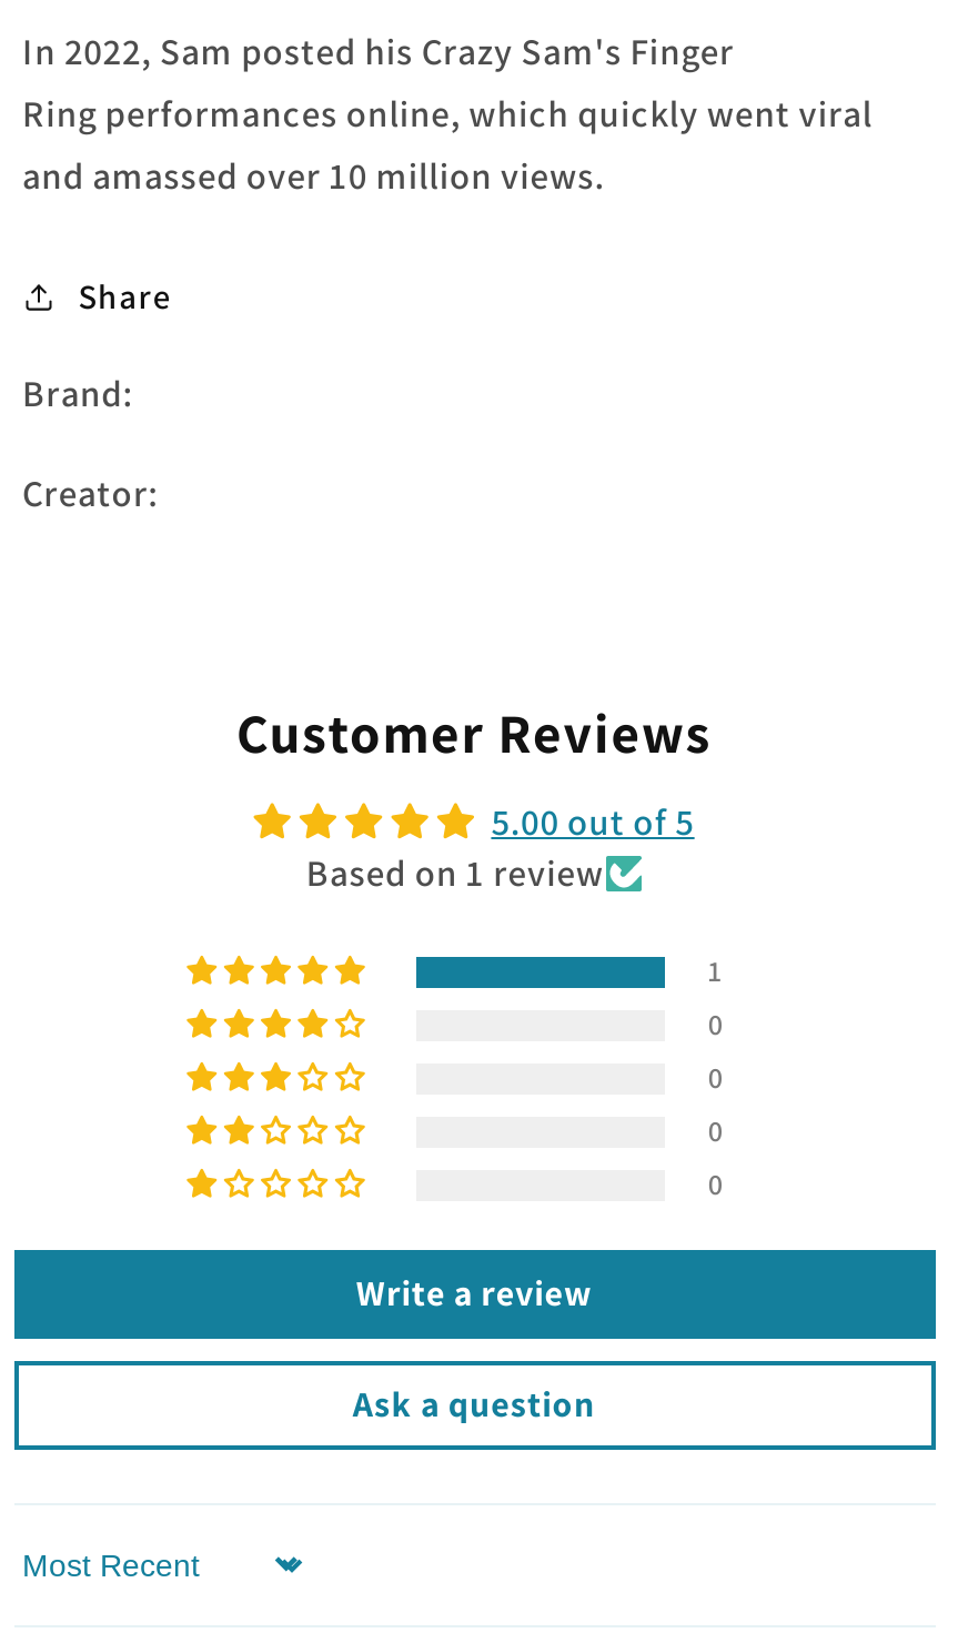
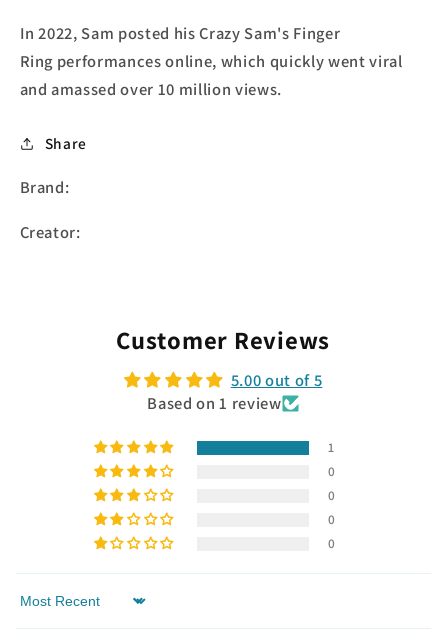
[353,1269,595,1427] Write a review | Ask a question -> none

